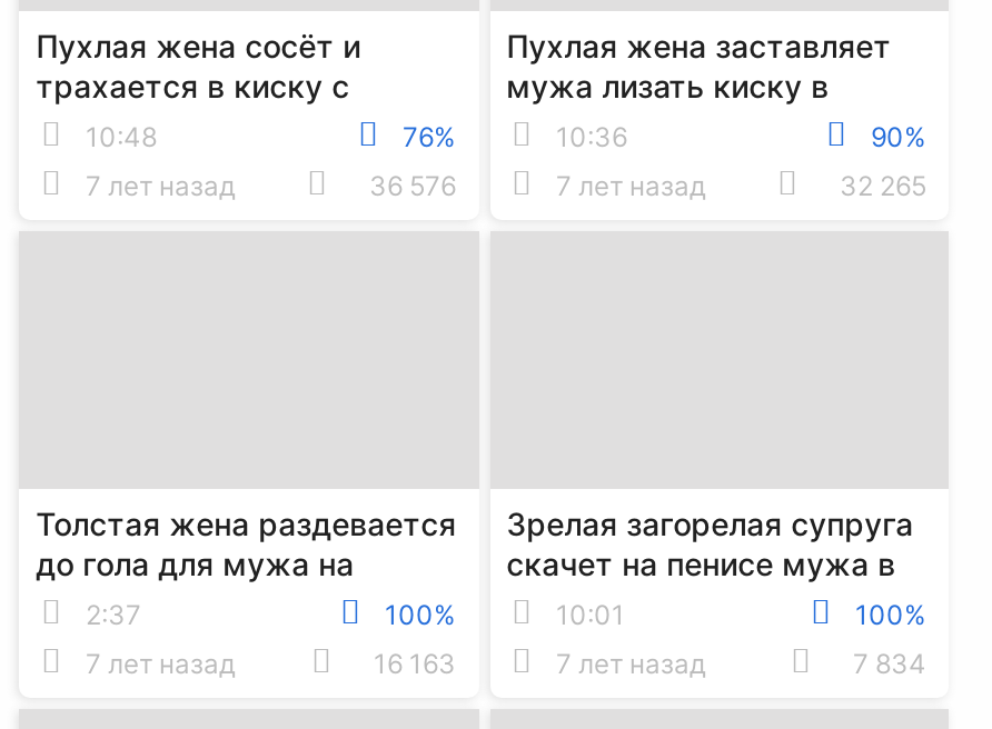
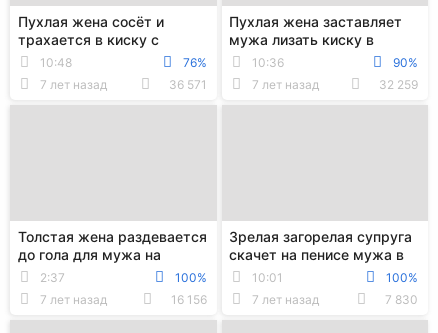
[369,168,456,202] 36 576 -> [168,77,206,92] 36 571
[840,168,926,202] 32 265 -> [379,77,418,92] 32 259
[374,647,456,680] 16 163 -> [170,292,206,307] 16 156
[853,647,926,680] 7 834 -> [385,292,418,307] 7 830

